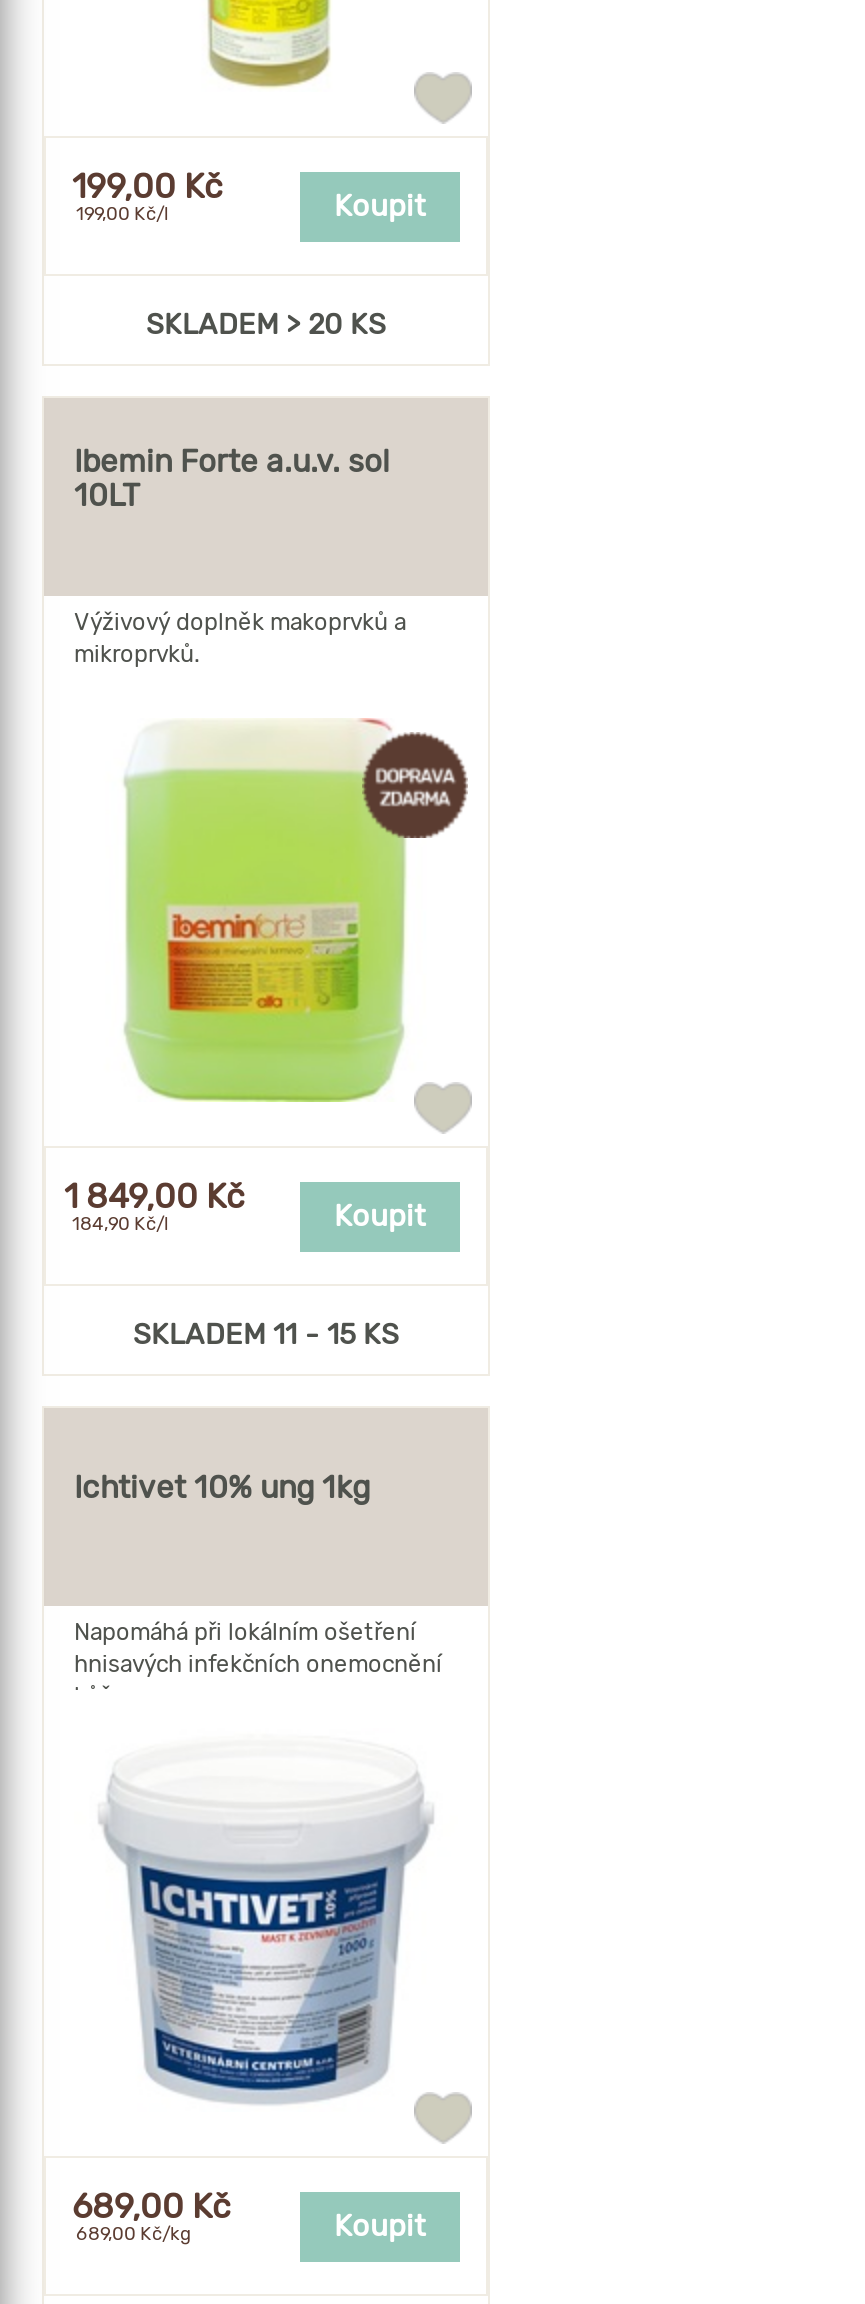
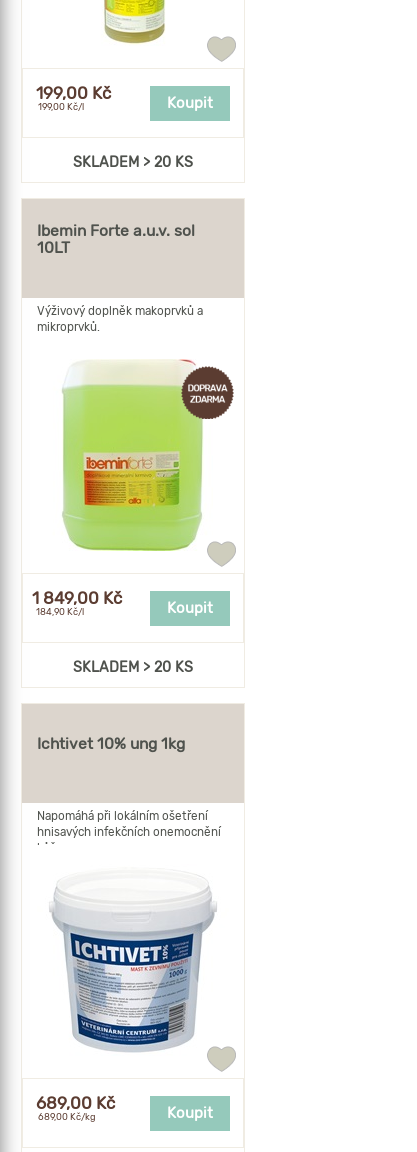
[133,1318,399,1352] SKLADEM 11 - 15 KS -> [73,659,193,676] SKLADEM > 20 KS

